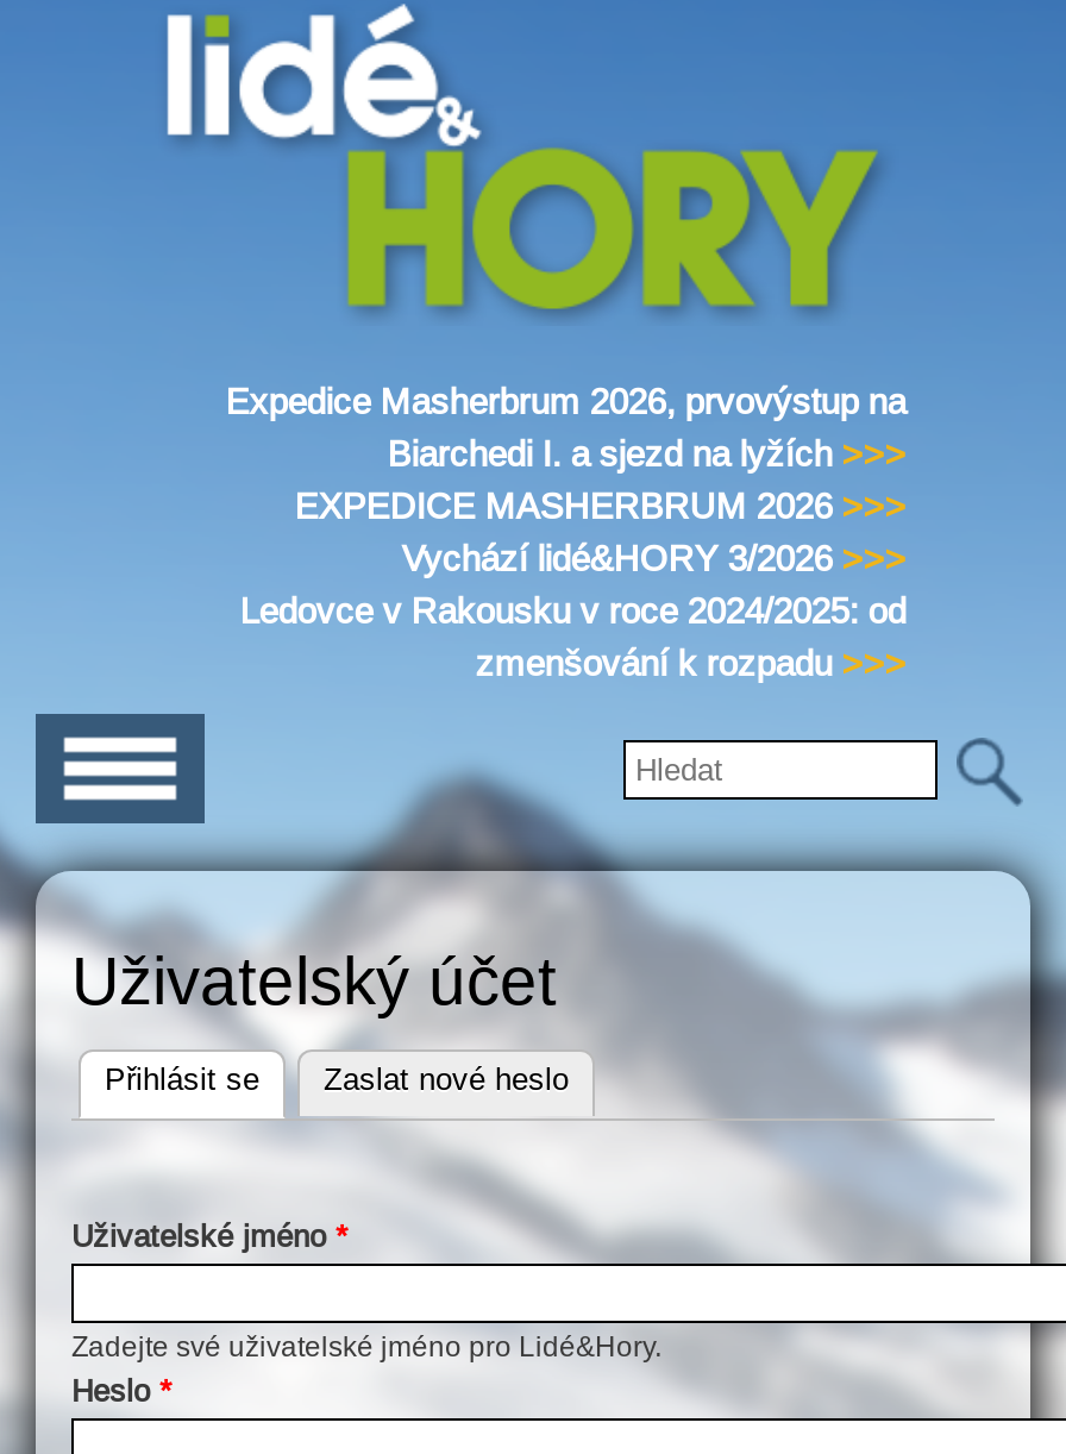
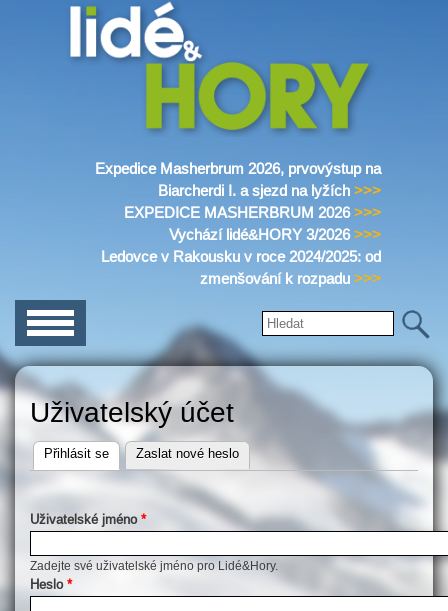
[387,434,906,475] Biarchedi I. a sjezd na lyžích >>> -> [158,182,381,199] Biarcherdi I. a sjezd na lyžích >>>

